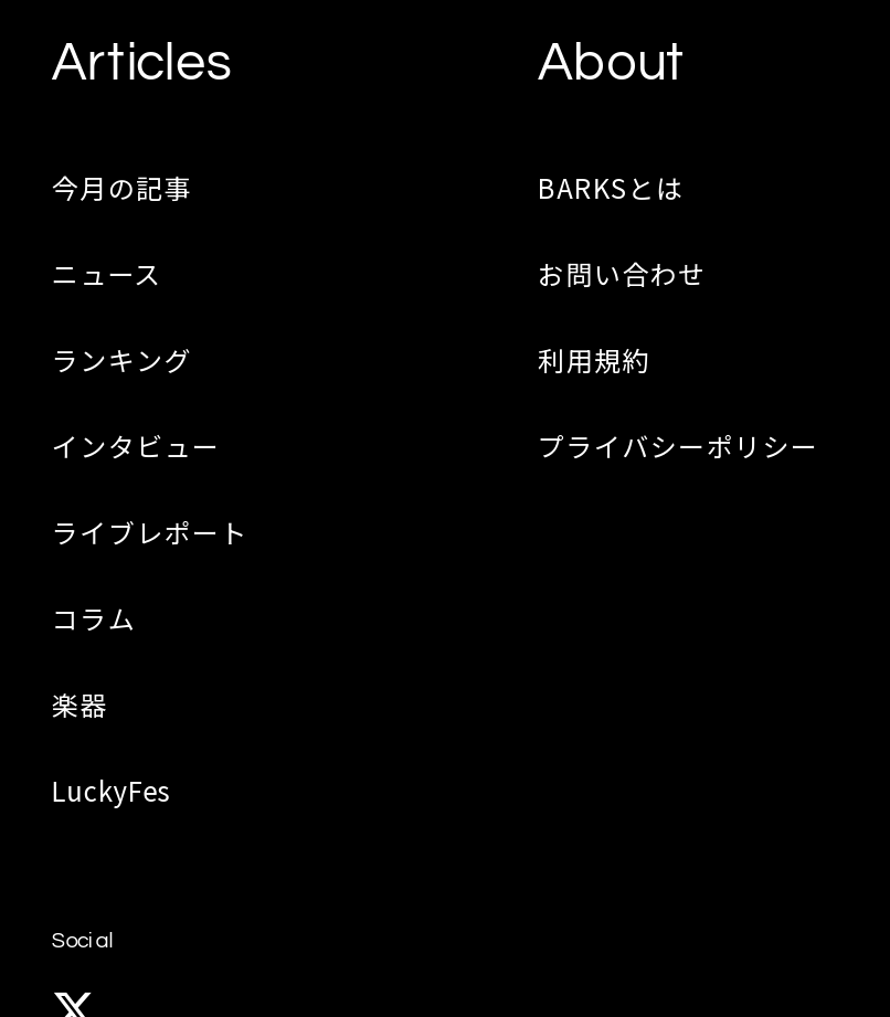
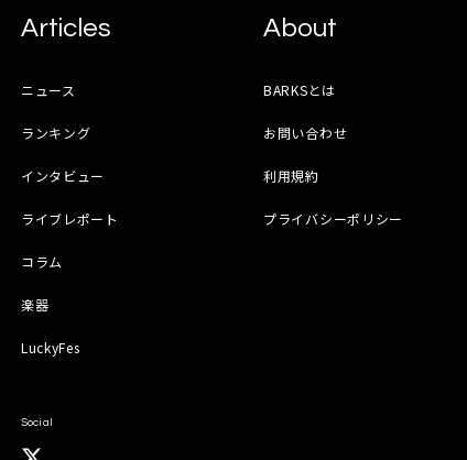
[52,169,192,206] 今月の記事 -> none

